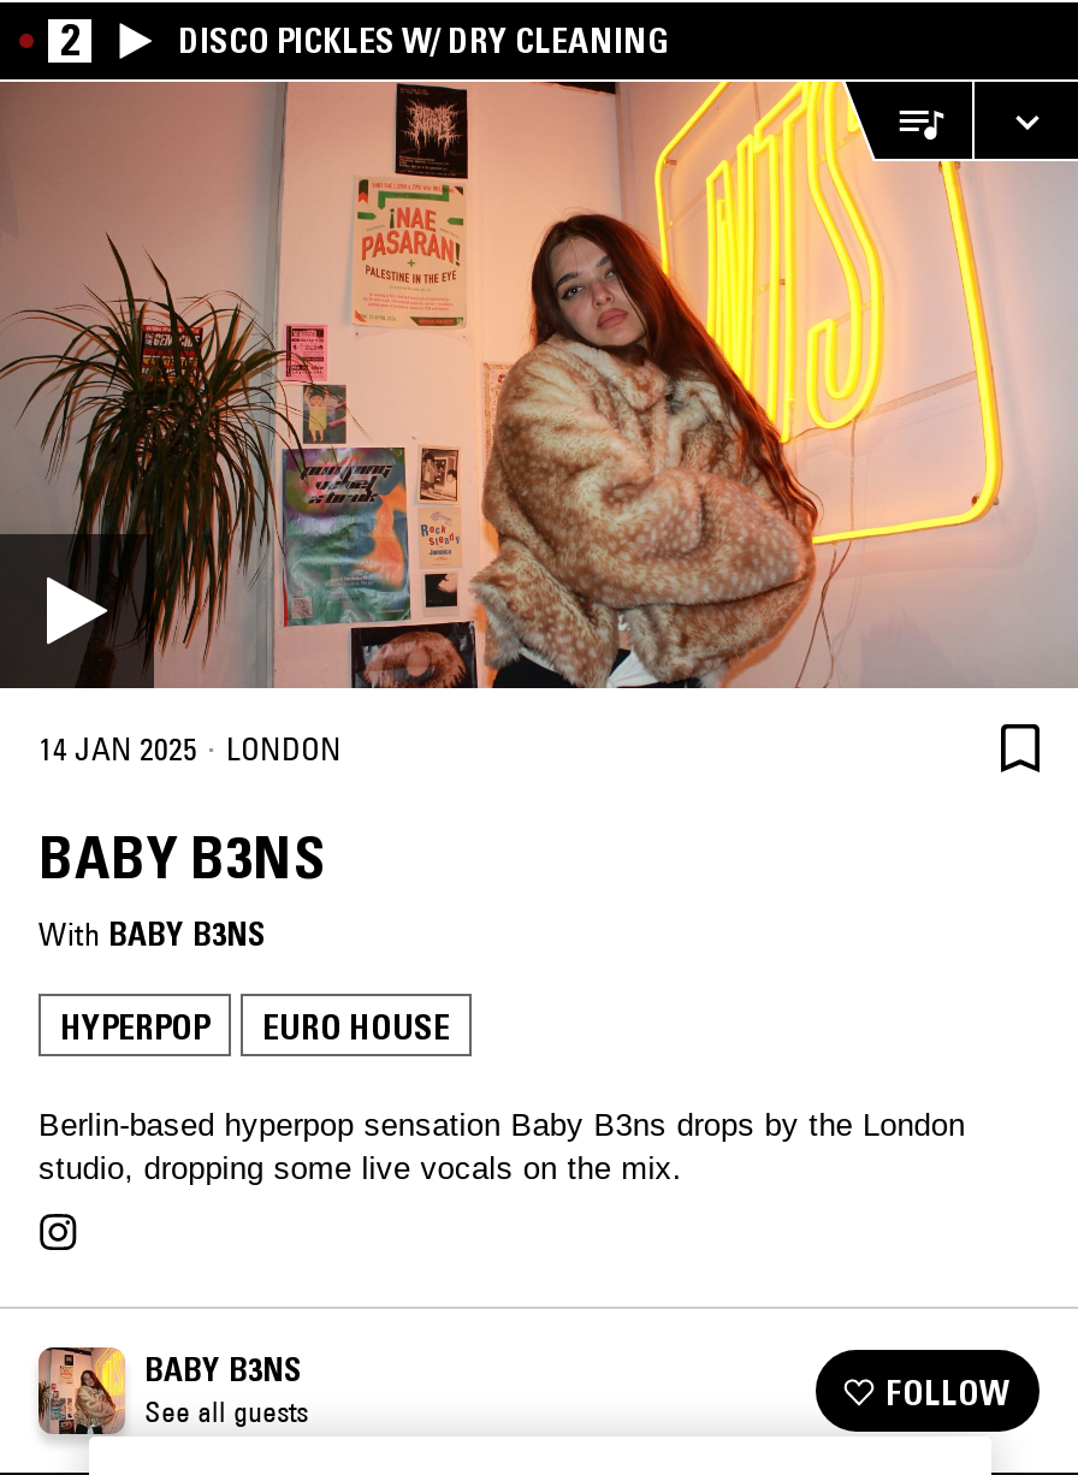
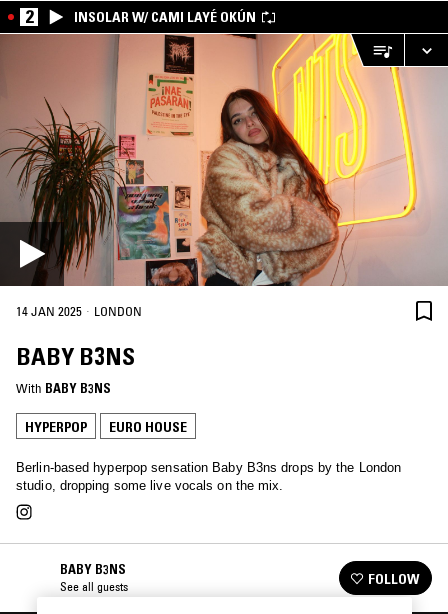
[178,19,669,63] DISCO PICKLES W/ DRY CLEANING -> [74,8,256,26] INSOLAR W/ CAMI LAYÉ OKÚN
[36,1345,128,1441] [image] -> none

